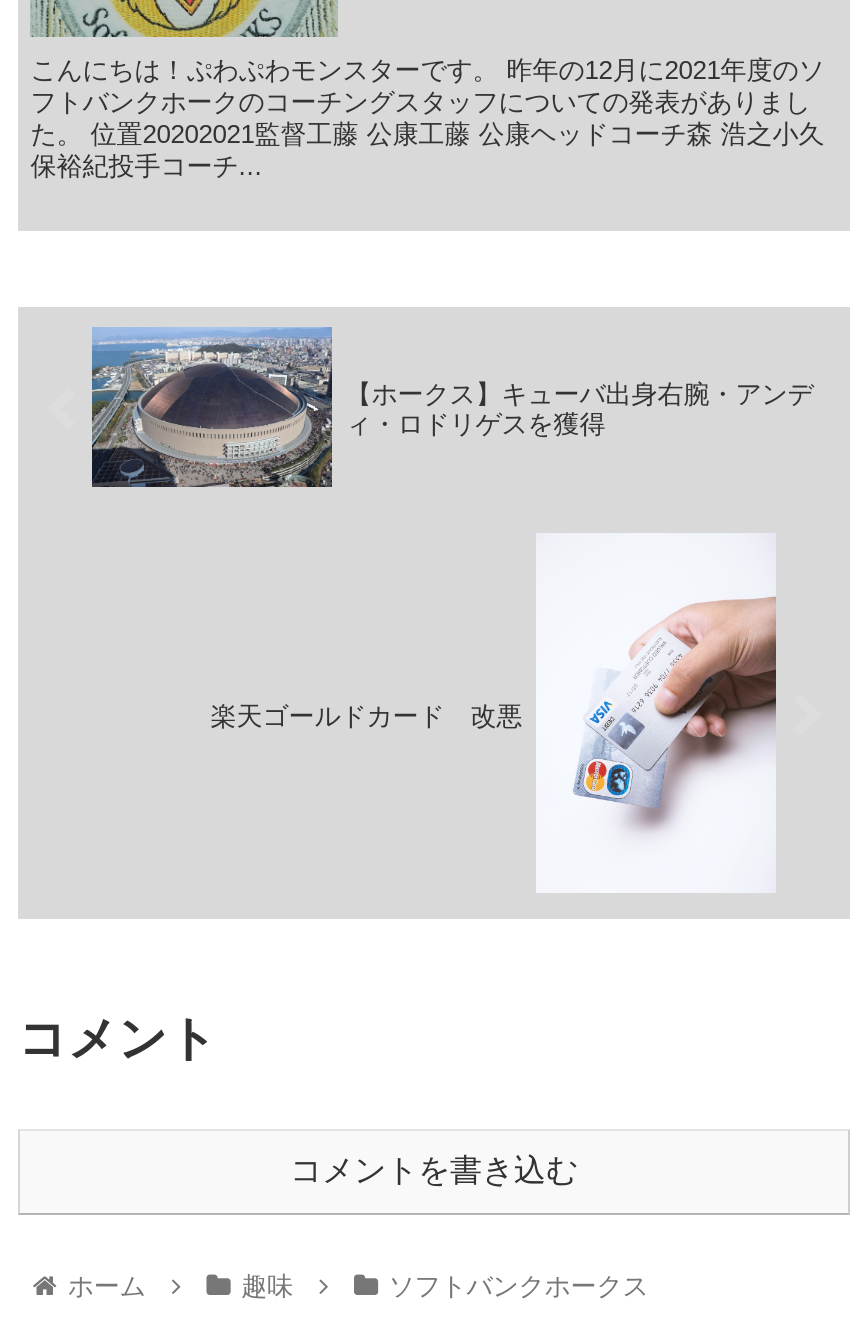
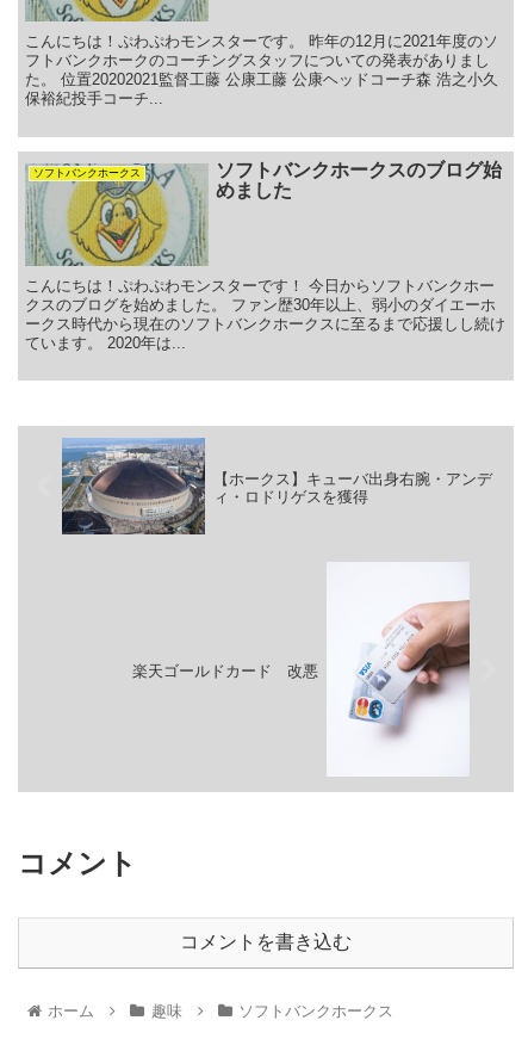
none -> [25,152,502,243] [image] | ソフトバンクホークス | ソフトバンクホークスのブログ始 | めました
none -> [25,277,506,352] こんにちは！ぷわぷわモンスターです！ 今日からソフトバンクホー | クスのブログを始めました。 ファン歴30年以上、弱小のダイエーホ | ークス時代から現在のソフトバンクホークスに至るまで応援しし続け | ています。 2020年は...

